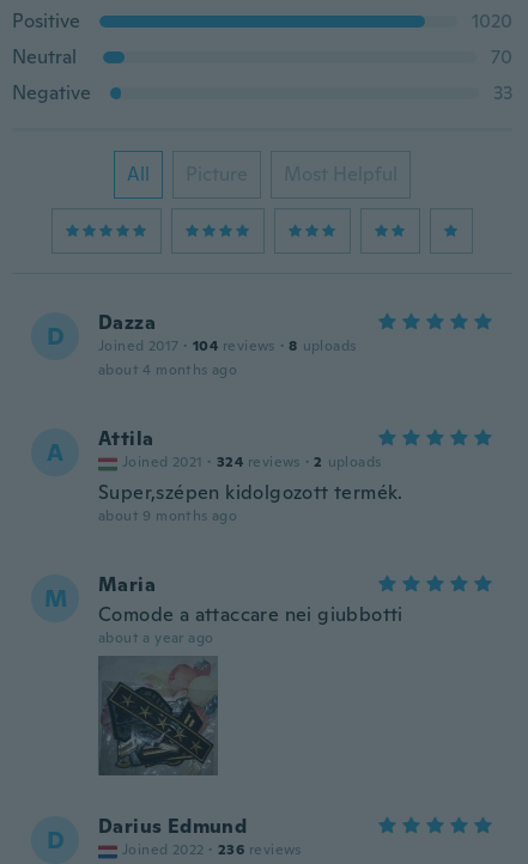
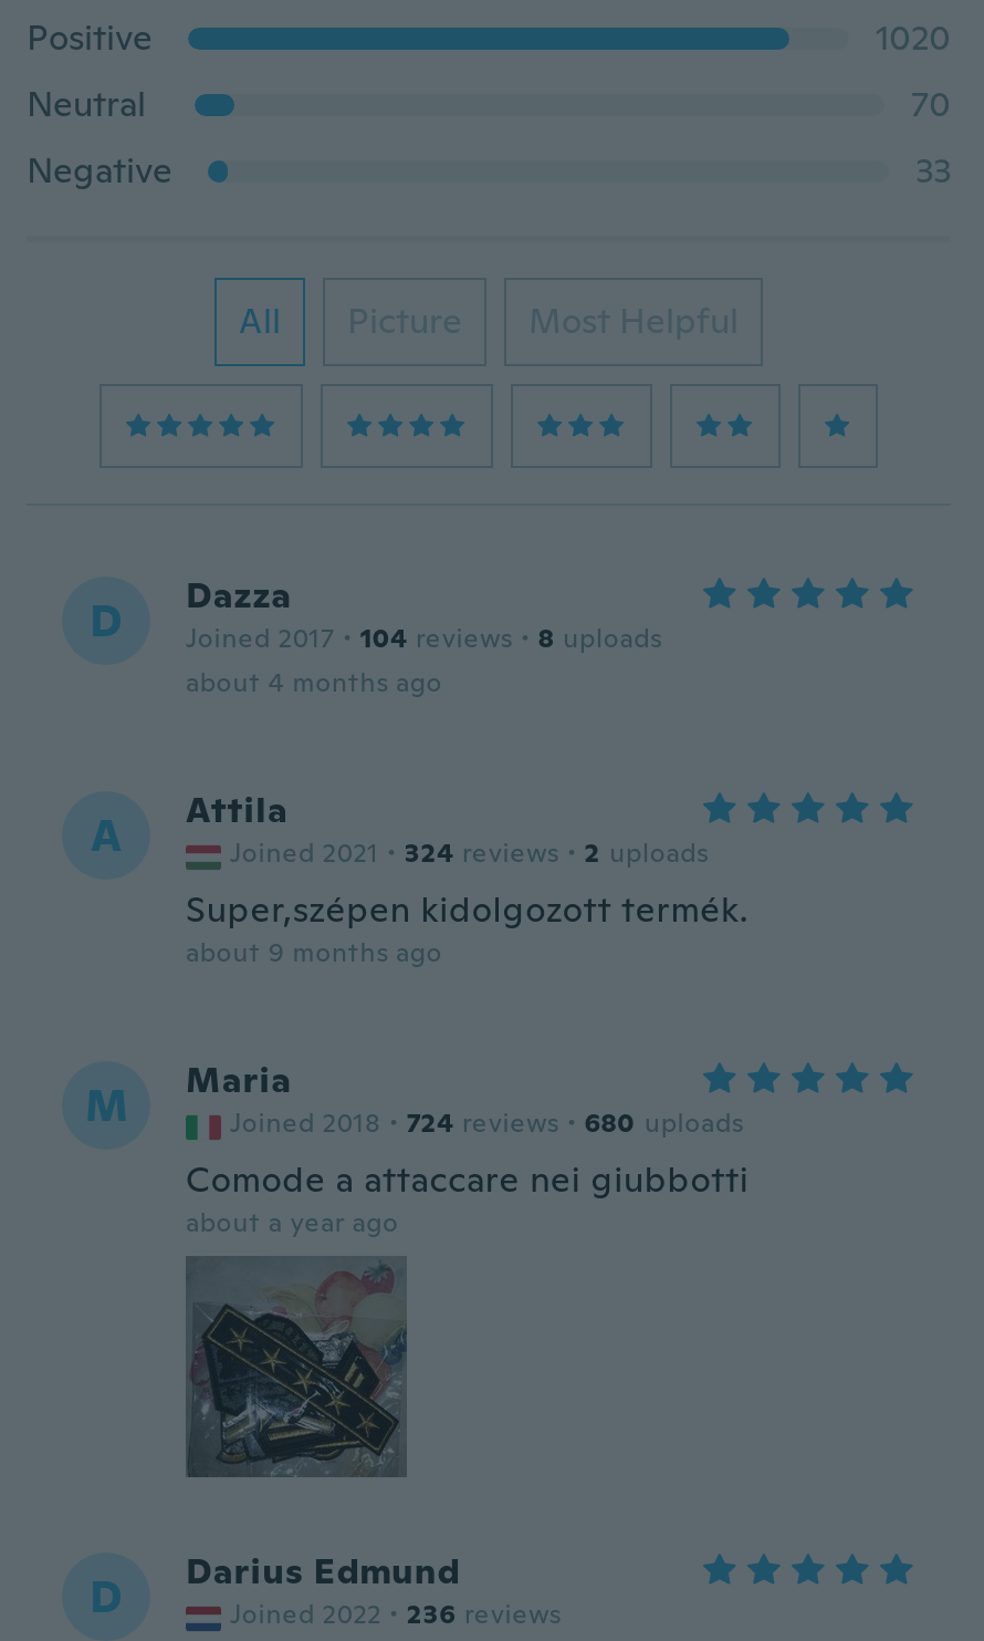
none -> [230,1105,743,1141] Joined 2018 · 724 reviews · 680 uploads

